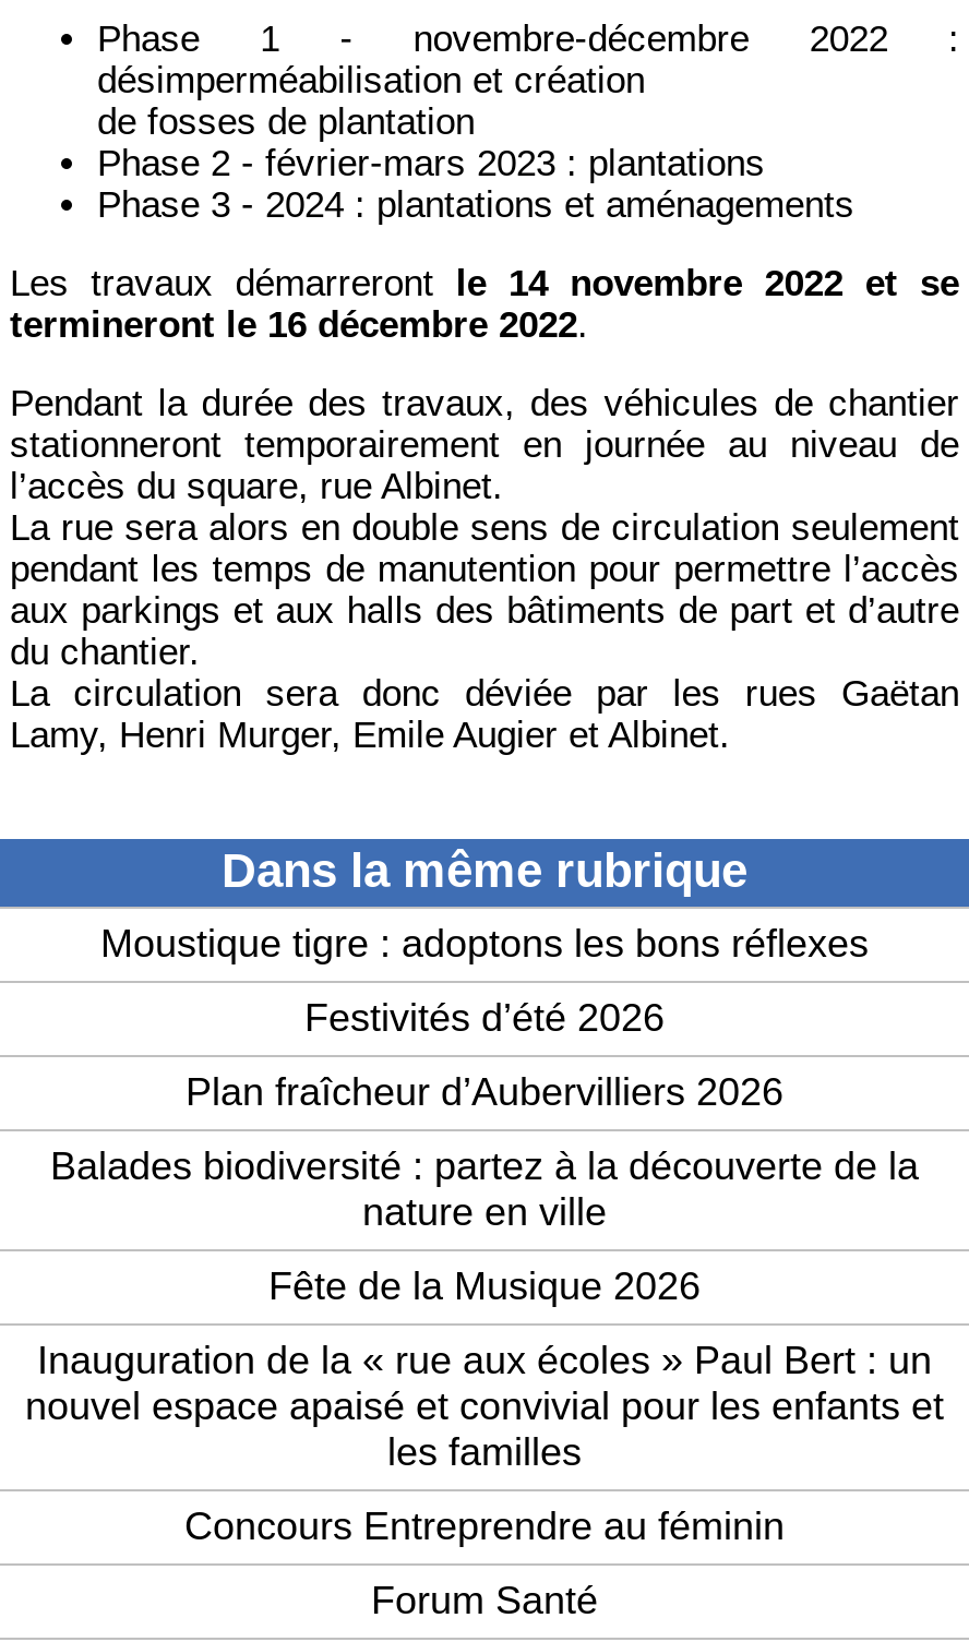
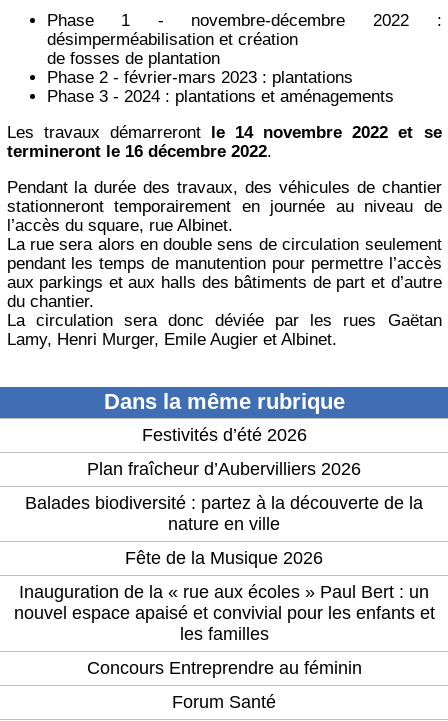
[100,922,869,966] Moustique tigre : adoptons les bons réflexes -> none

